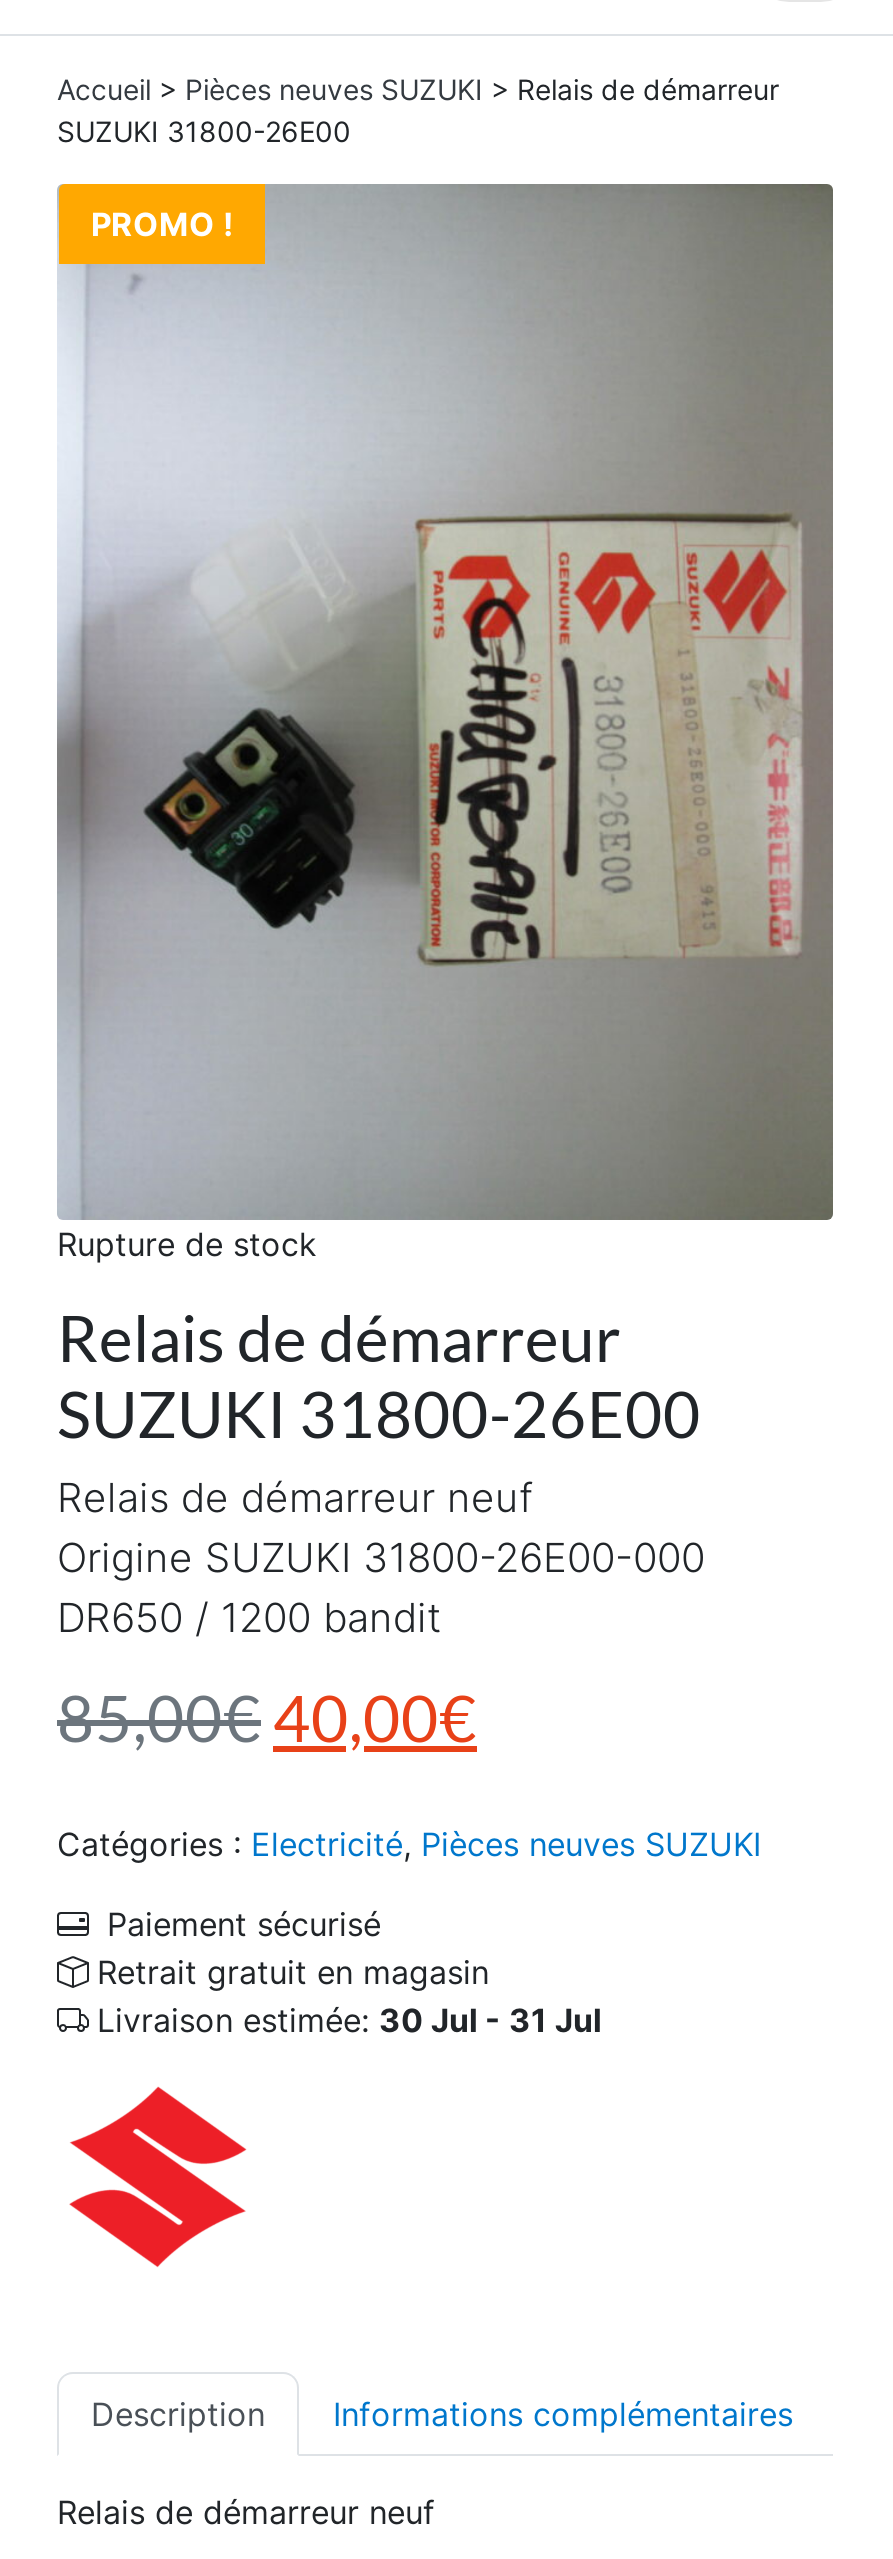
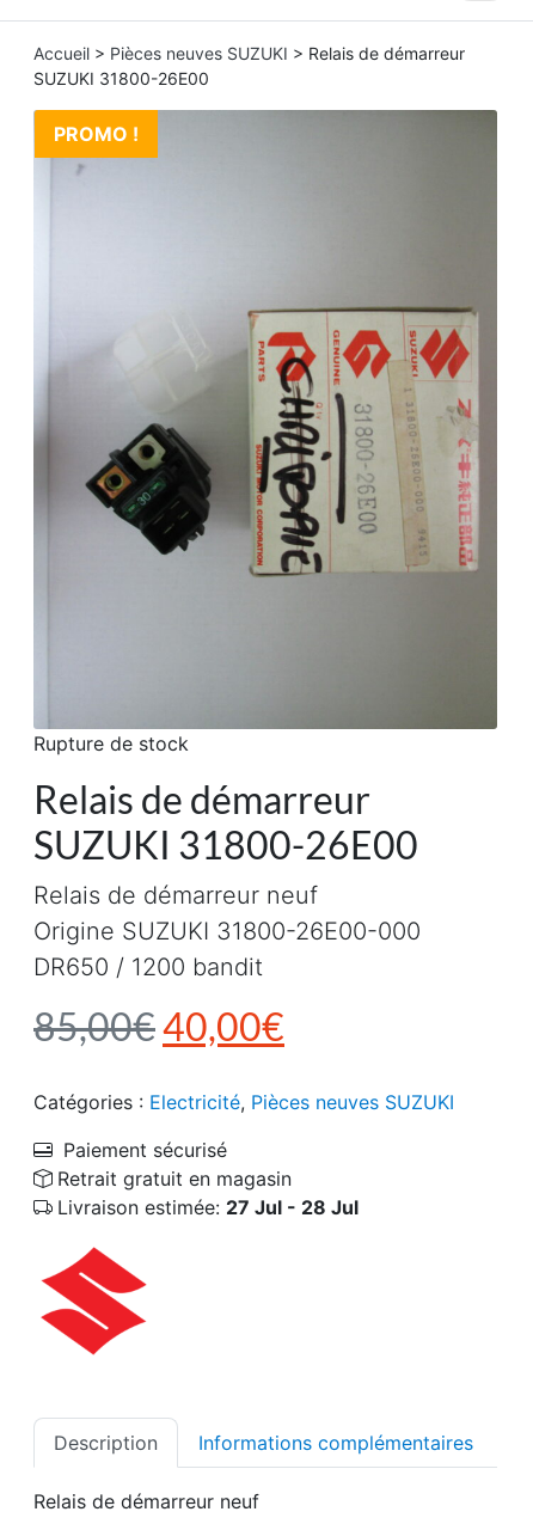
[97,1999,601,2039] Livraison estimée: 30 Jul - 31 Jul -> [57,1195,359,1219] Livraison estimée: 27 Jul - 28 Jul

